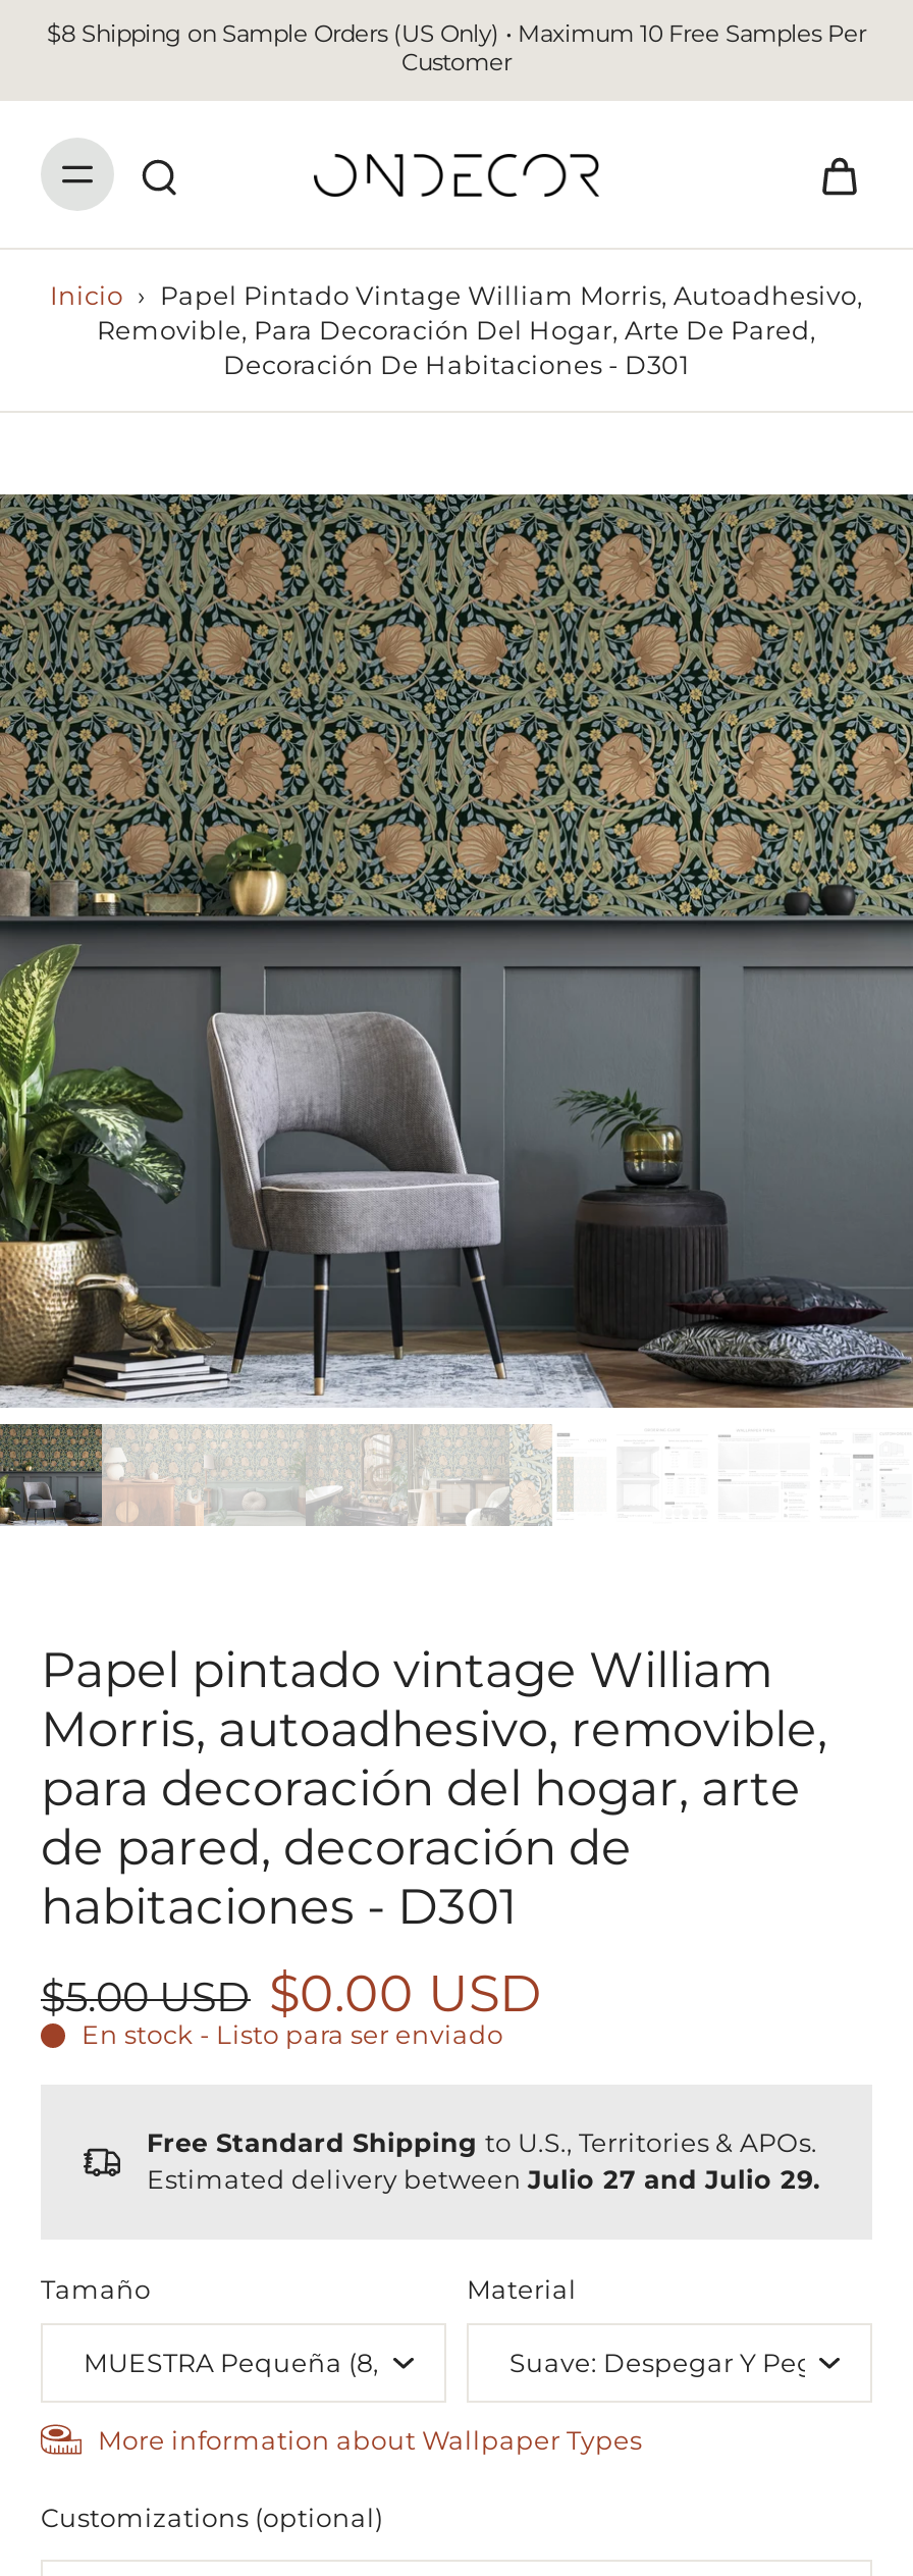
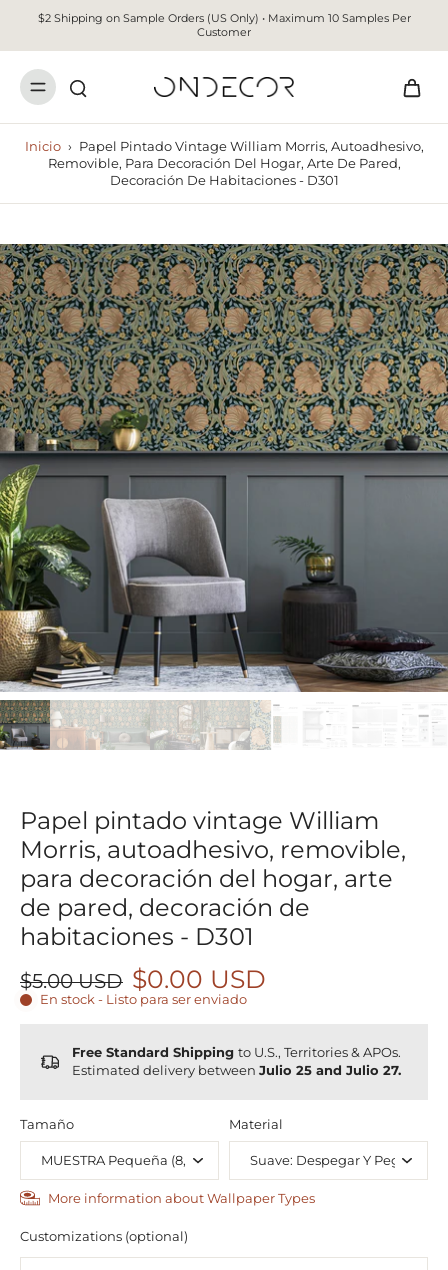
[47,19,866,48] $8 Shipping on Sample Orders (US Only) • Maximum 10 Free Samples Per -> [37,11,410,25] $2 Shipping on Sample Orders (US Only) • Maximum 10 Samples Per
[147,2164,819,2195] Estimated delivery between Julio 27 and Julio 29. -> [72,1063,401,1078] Estimated delivery between Julio 25 and Julio 27.

